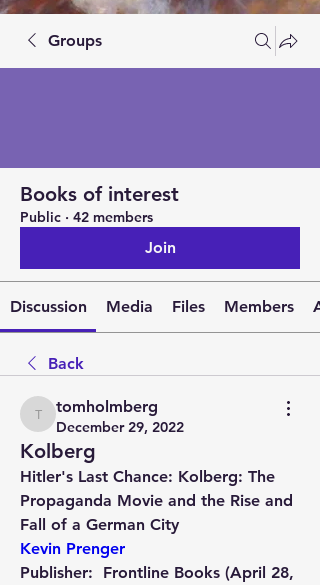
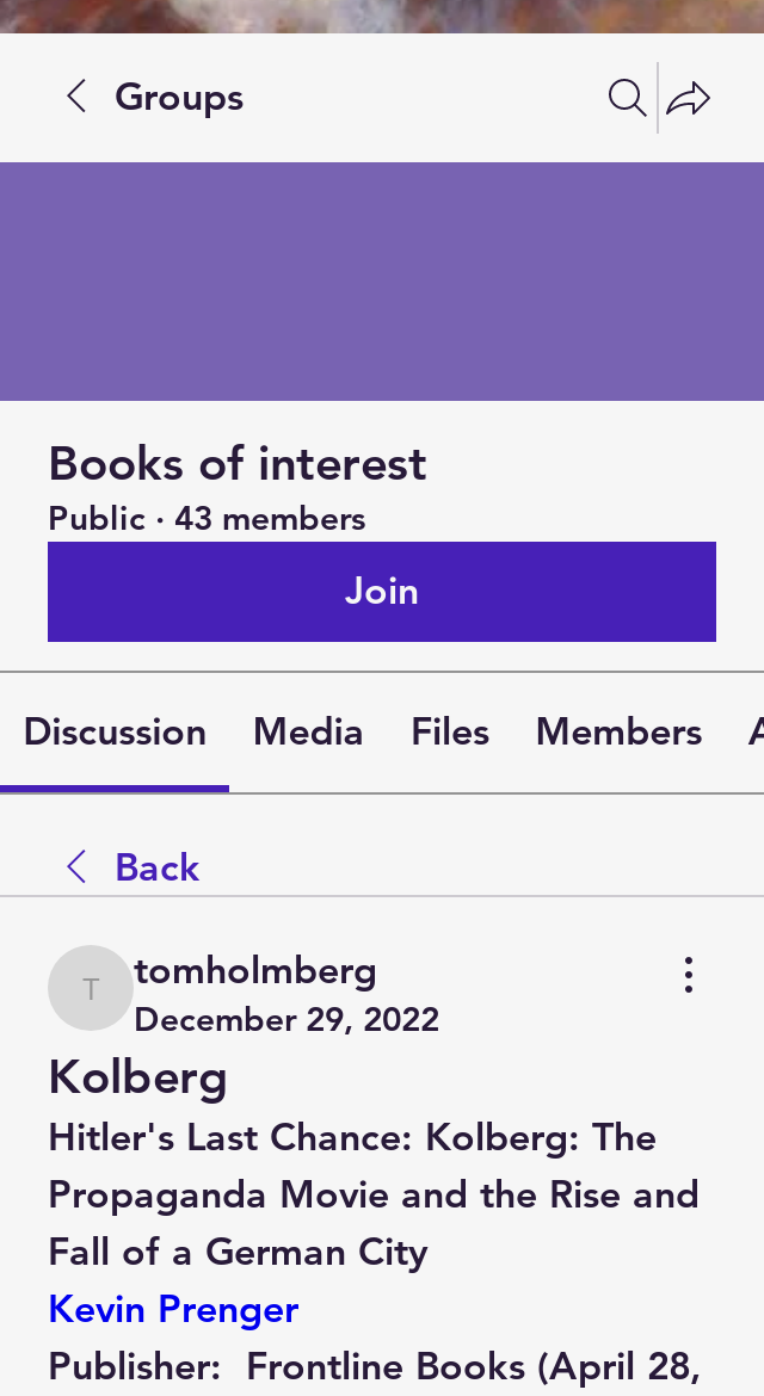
[20,208,153,226] Public · 42 members -> [48,496,365,539] Public · 43 members

